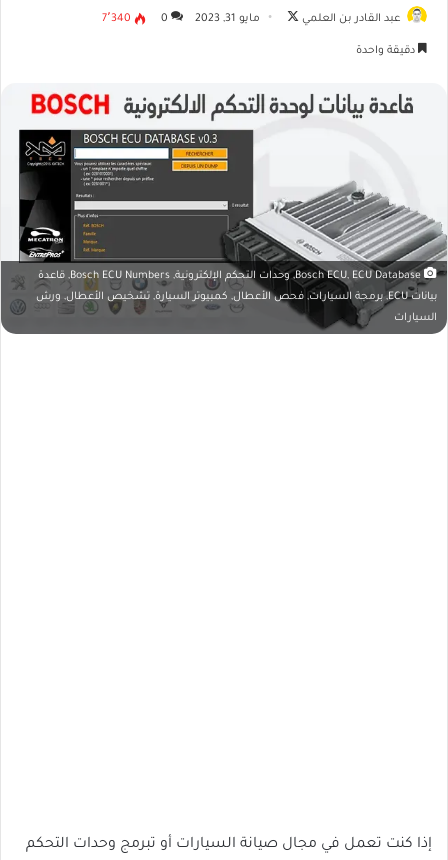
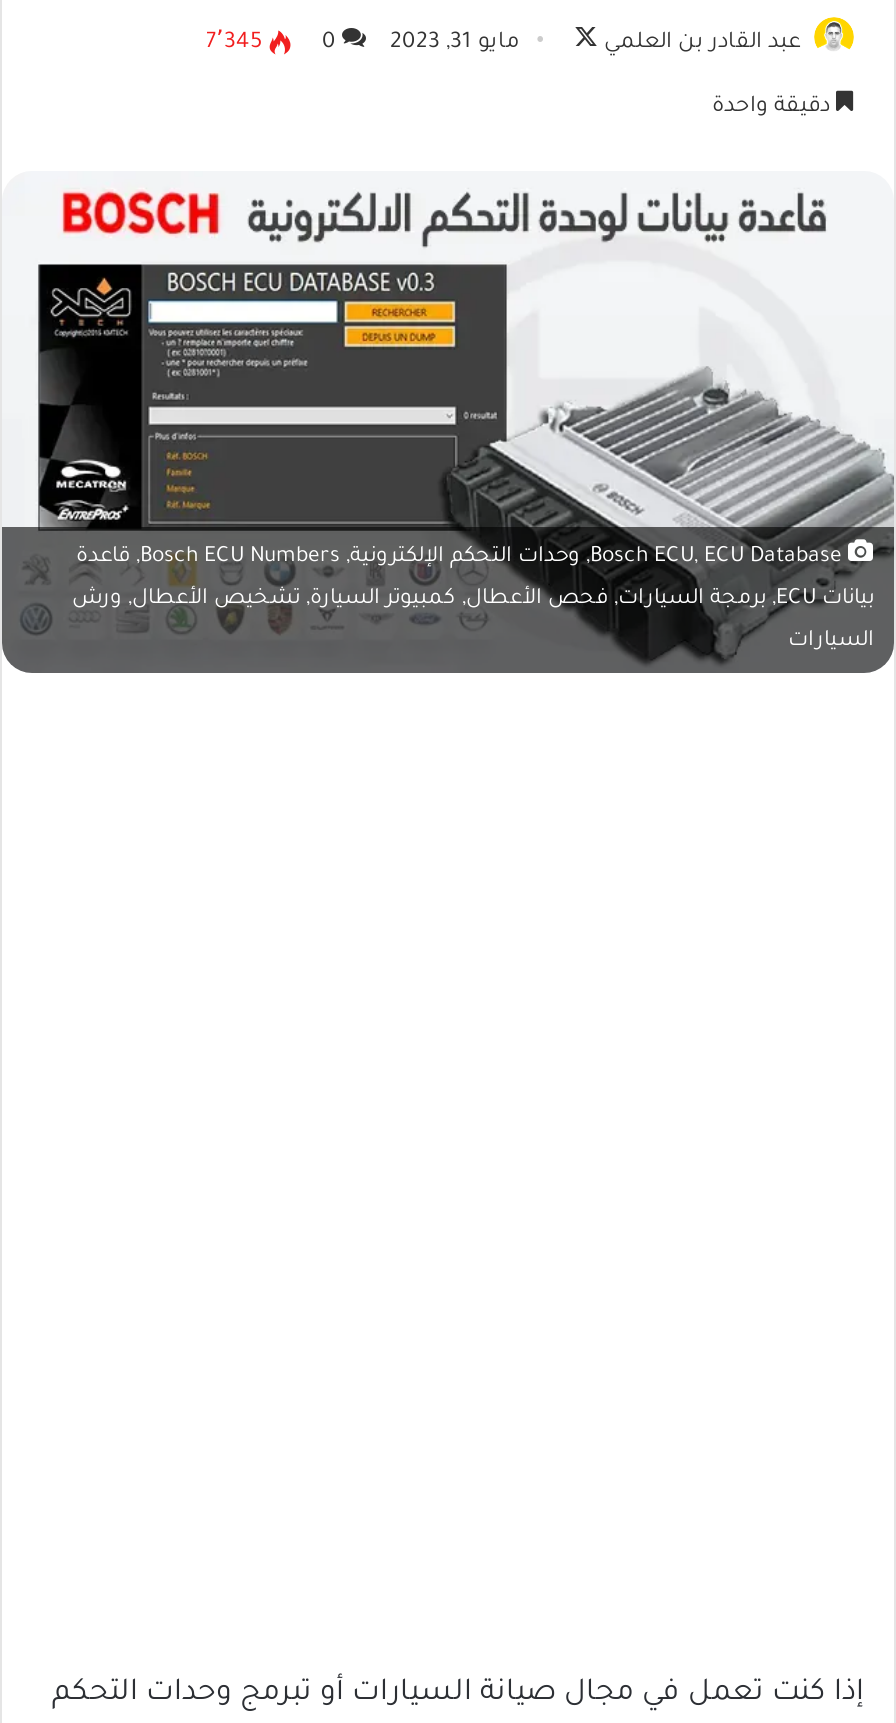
[102,13,131,25] 7٬340 -> [206,31,262,55] 7٬345

